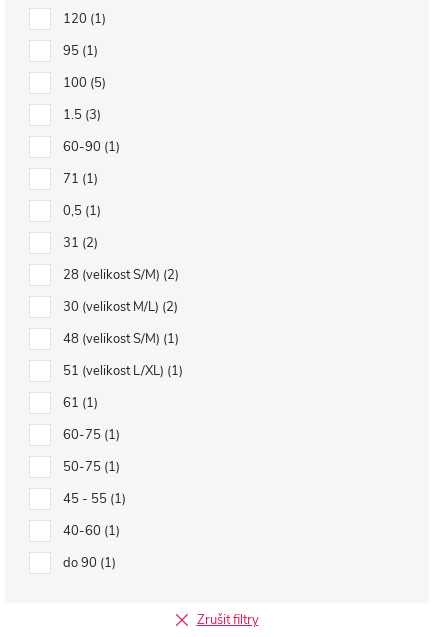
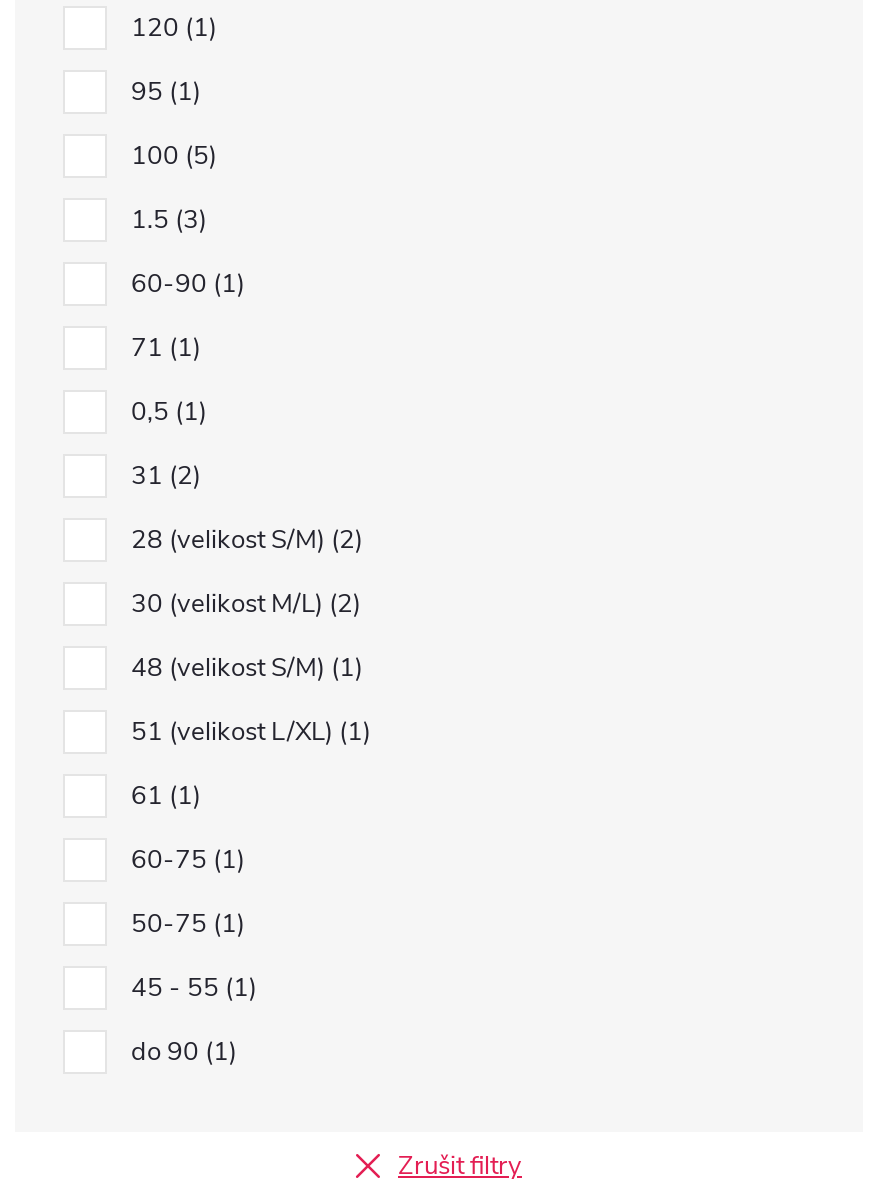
[63,522,116,540] 40-60 1 -> none

